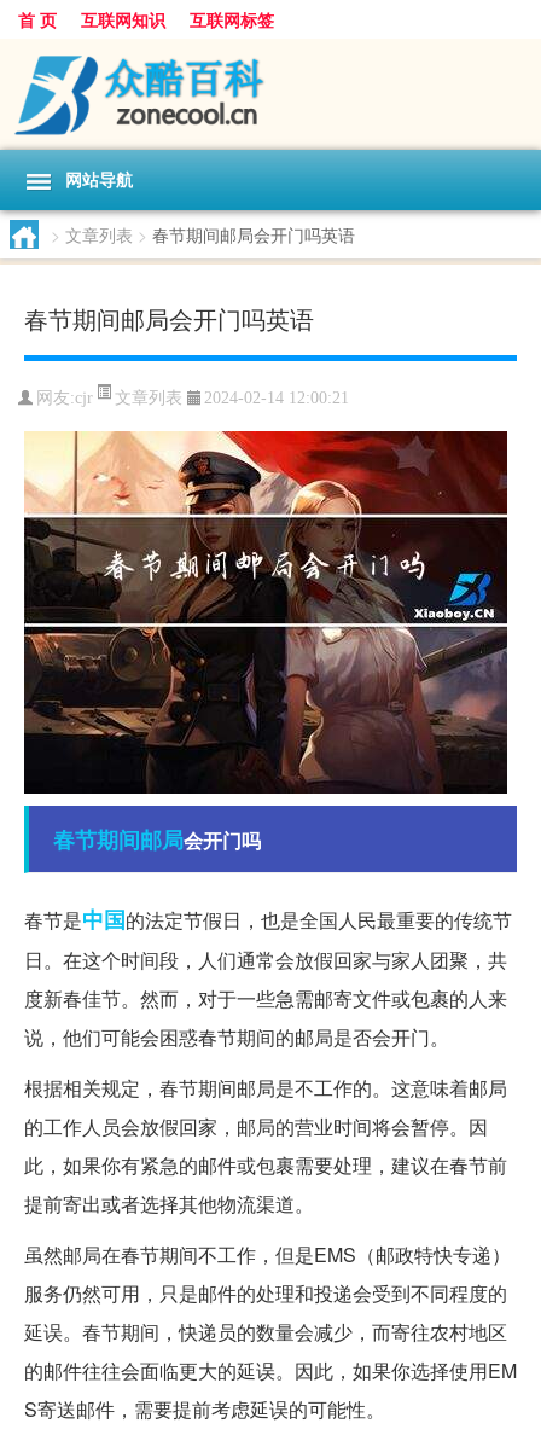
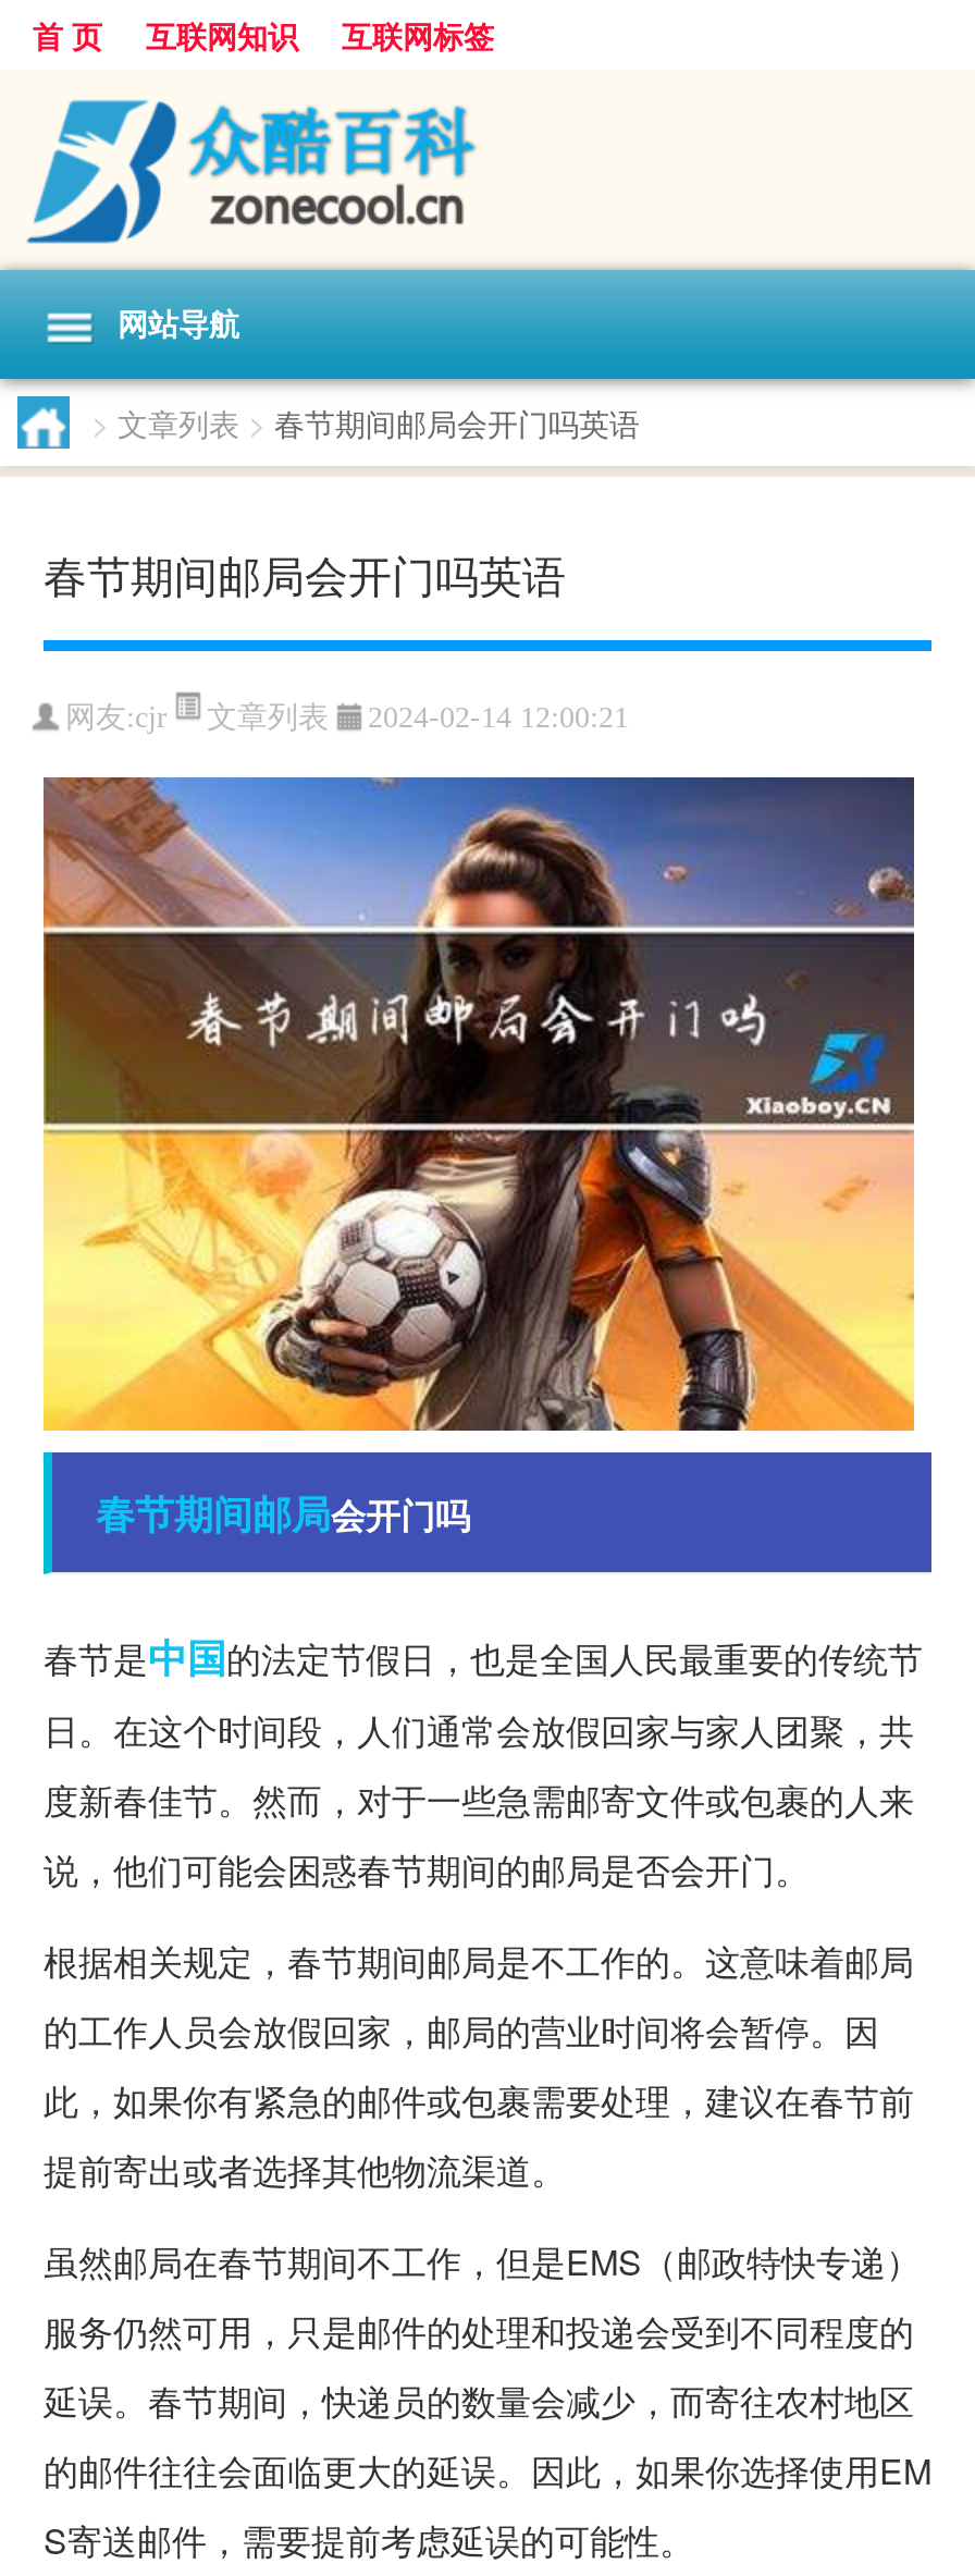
[23,430,508,795] [image] -> [41,775,916,1433] [image]

